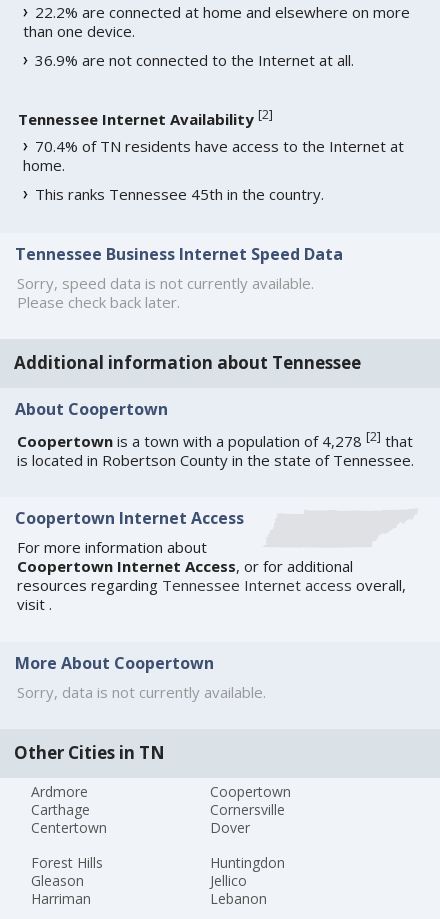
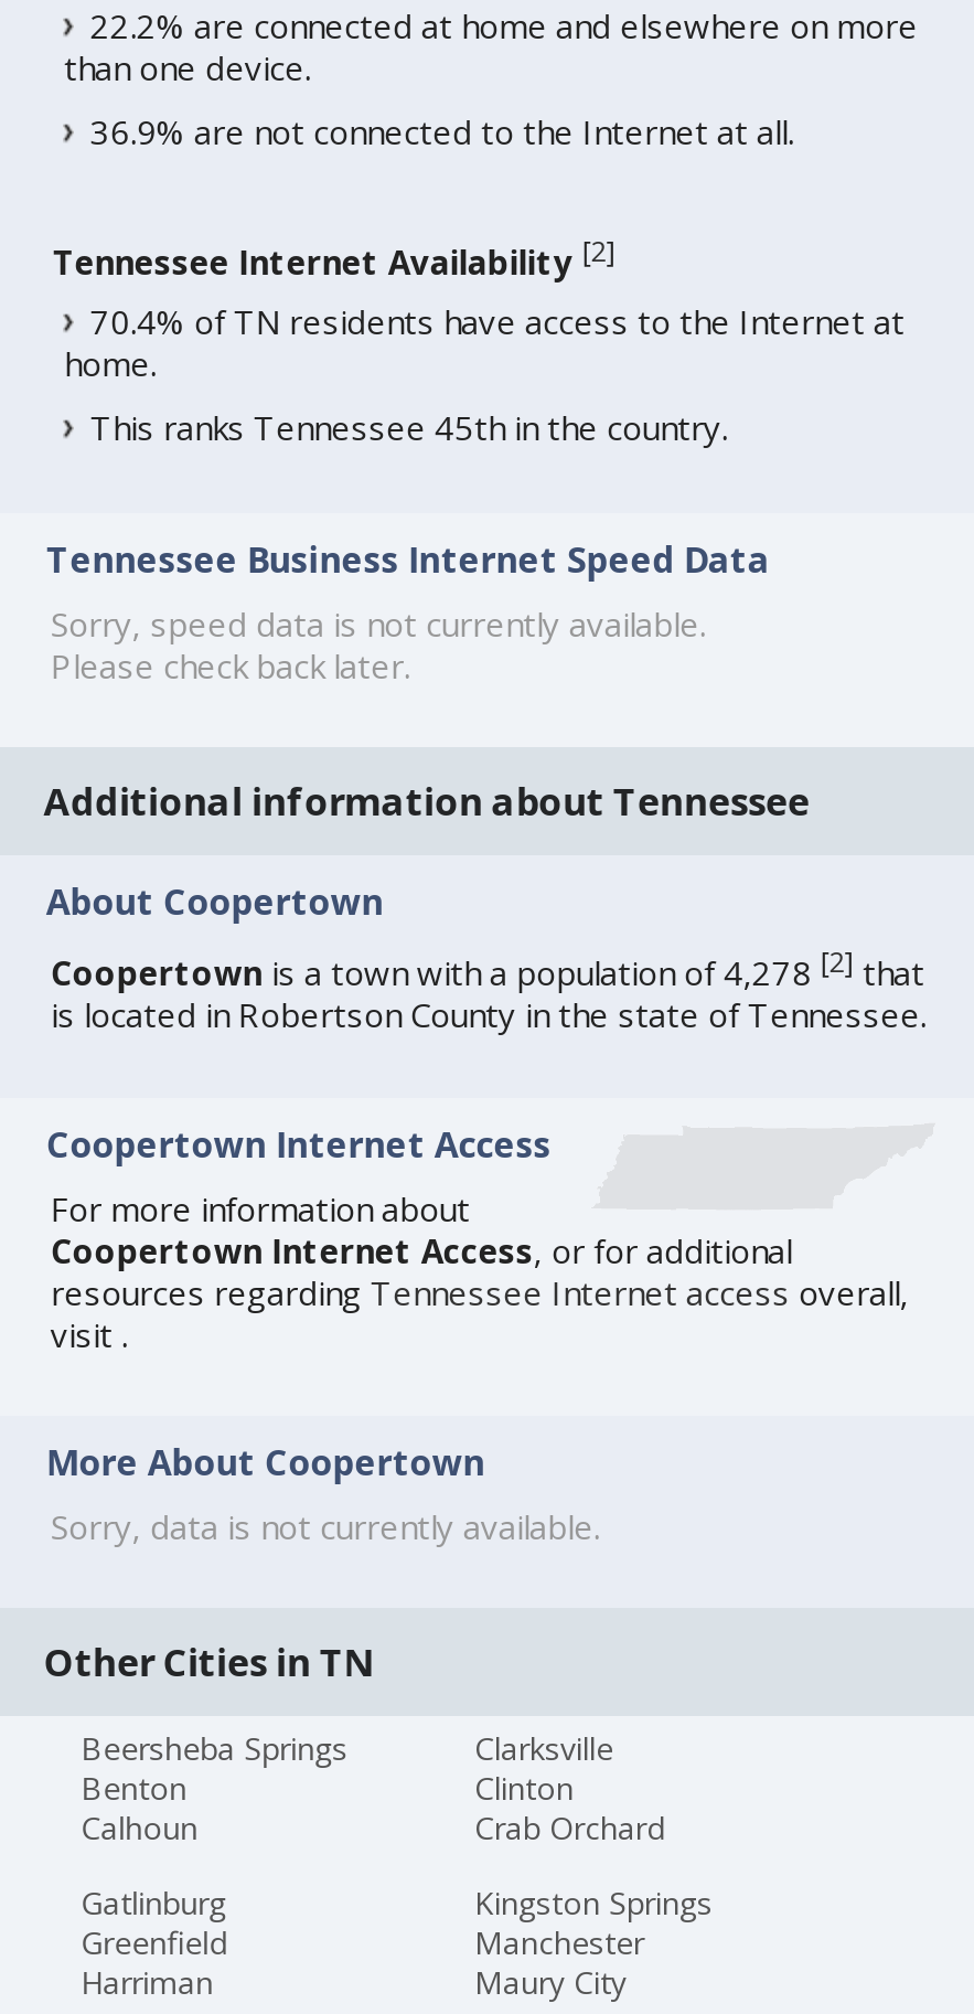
[31,782,107,837] Ardmore | Carthage | Centertown -> [81,1726,348,1848] Beersheba Springs | Benton | Calhoun
[209,782,290,837] Coopertown | Cornersville | Dover -> [474,1726,664,1848] Clarksville | Clinton | Crab Orchard
[31,853,103,890] Forest Hills | Gleason -> [81,1882,226,1964] Gatlinburg | Greenfield
[209,853,284,908] Huntingdon | Jellico | Lebanon -> [474,1882,713,2004] Kingston Springs | Manchester | Maury City

